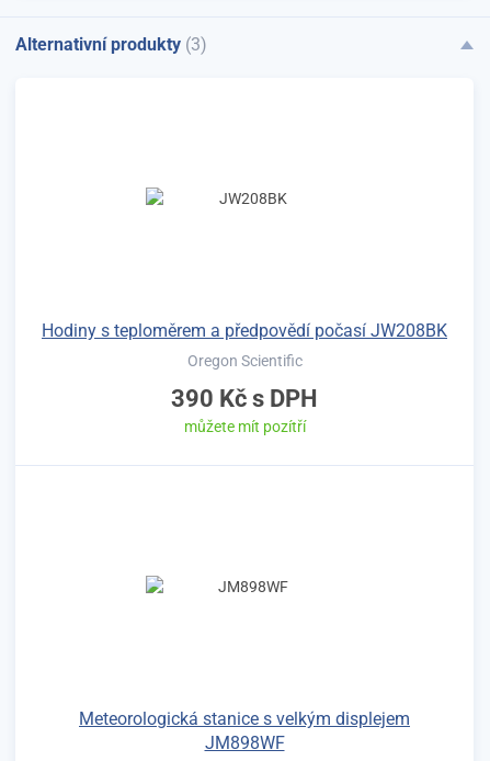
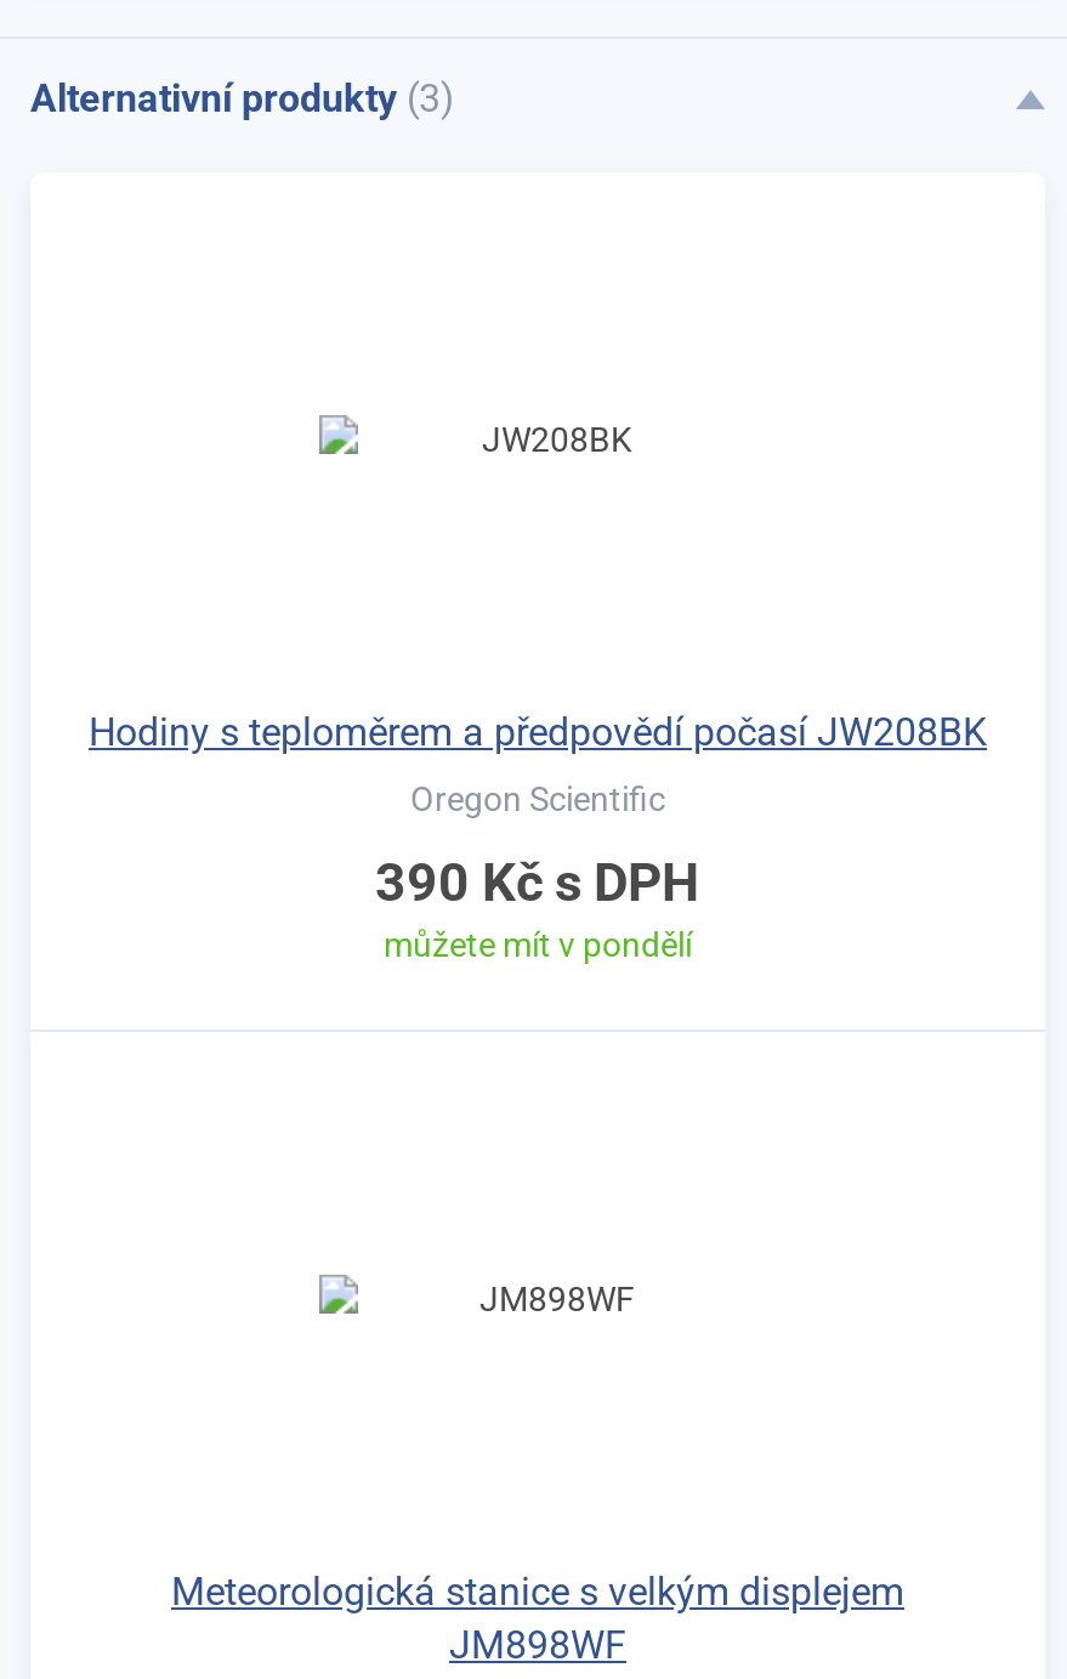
[184,418,305,436] můžete mít pozítří -> [384,925,692,964] můžete mít v pondělí

